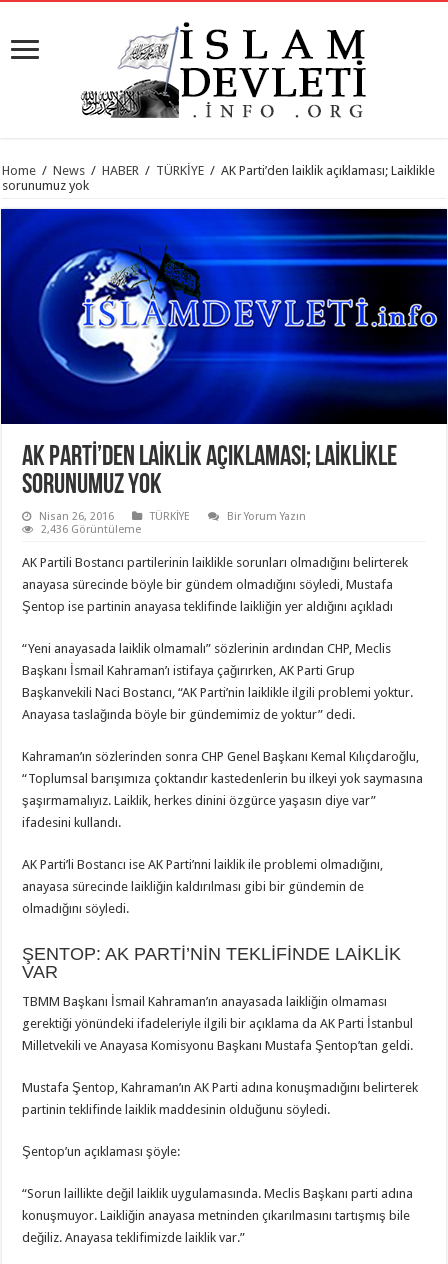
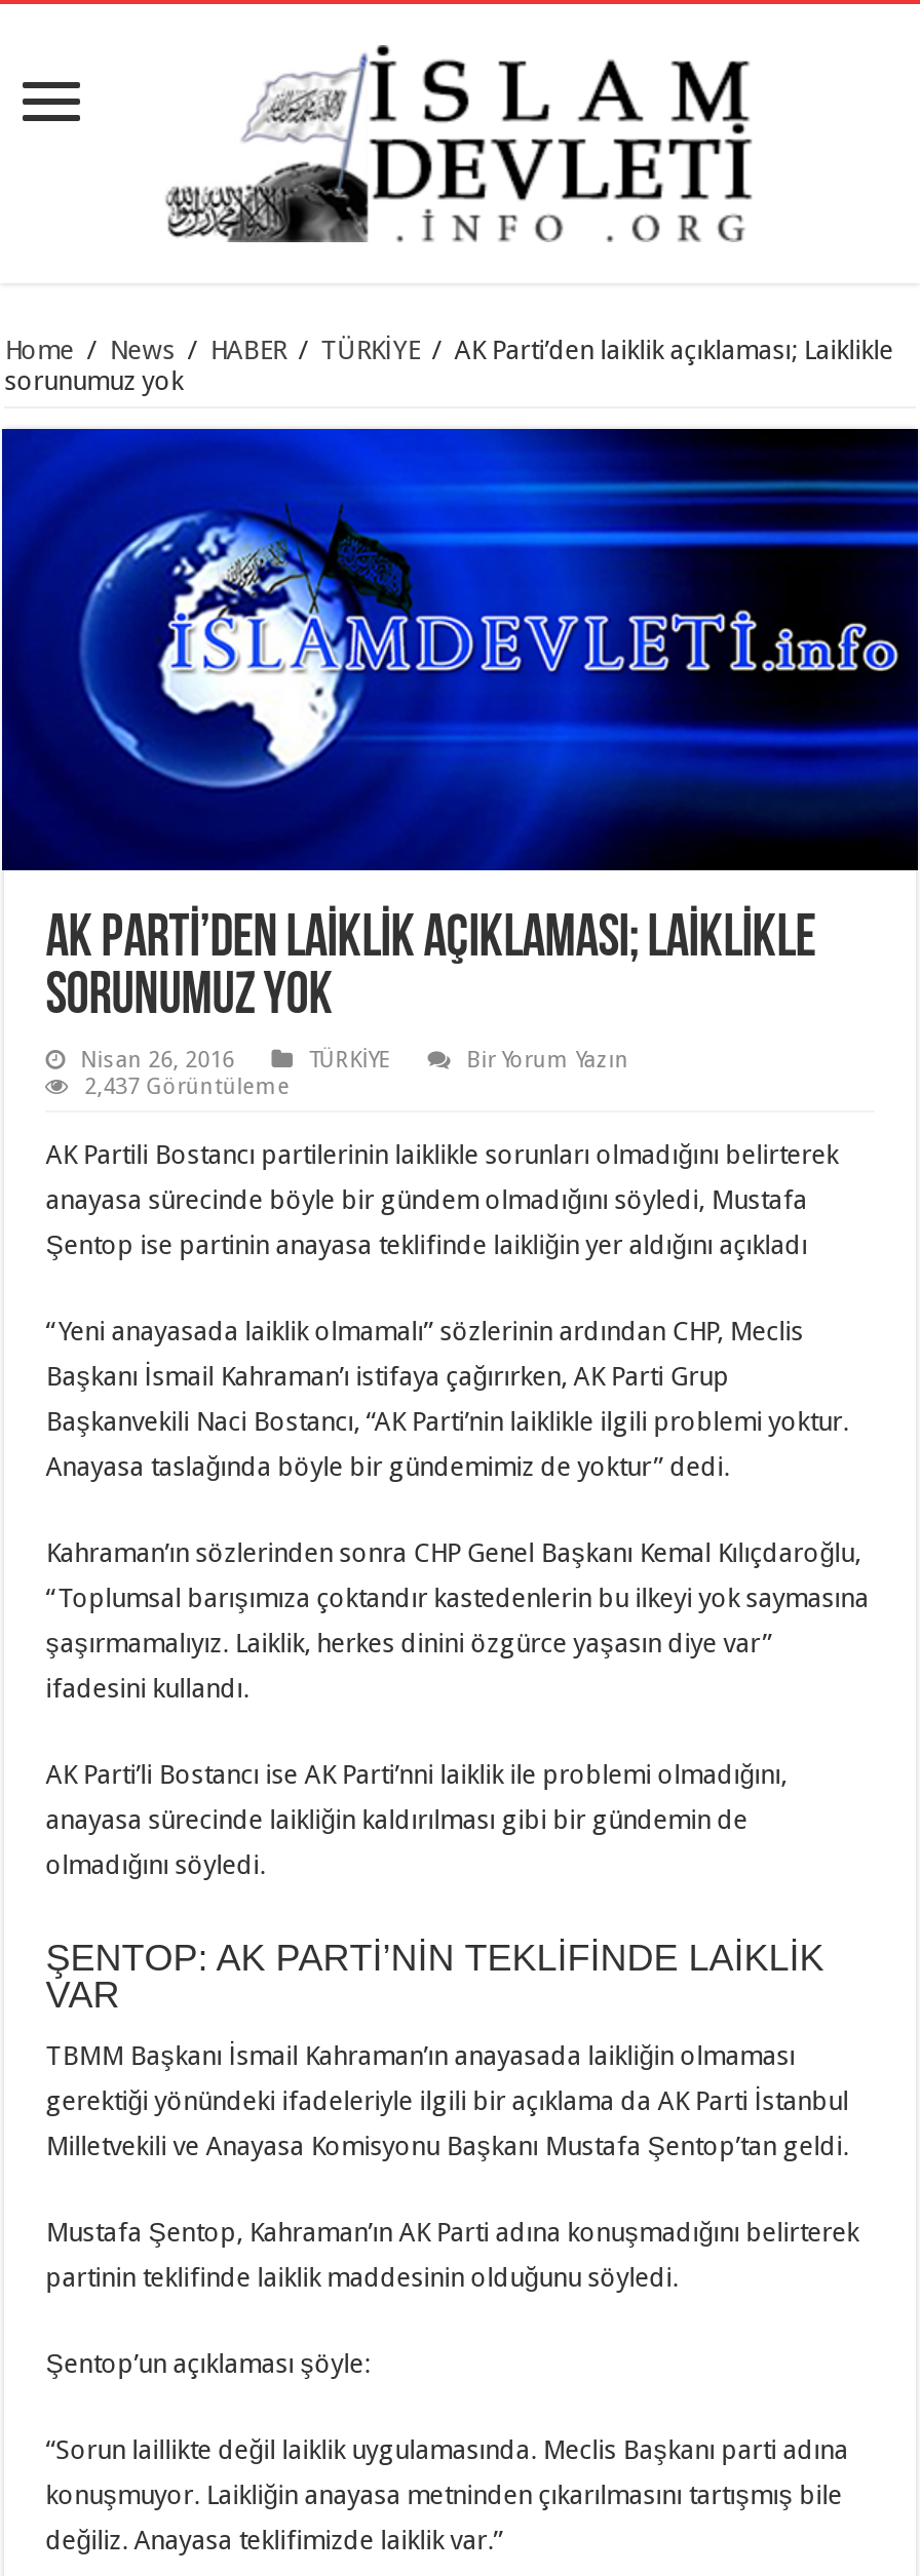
[41,523,141,536] 2,436 Görüntüleme -> [85,1074,290,1101] 2,437 Görüntüleme

